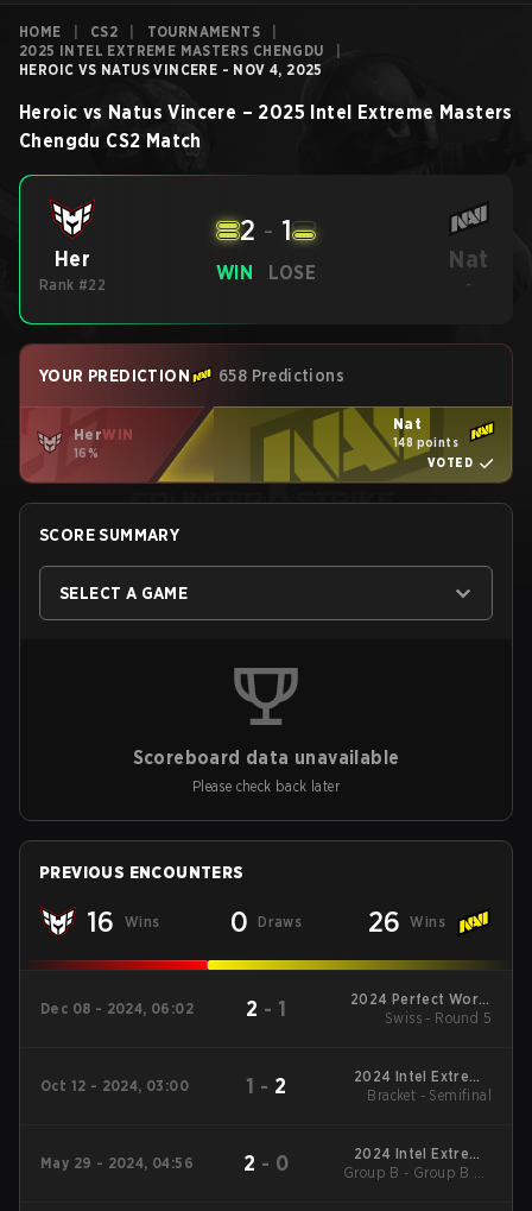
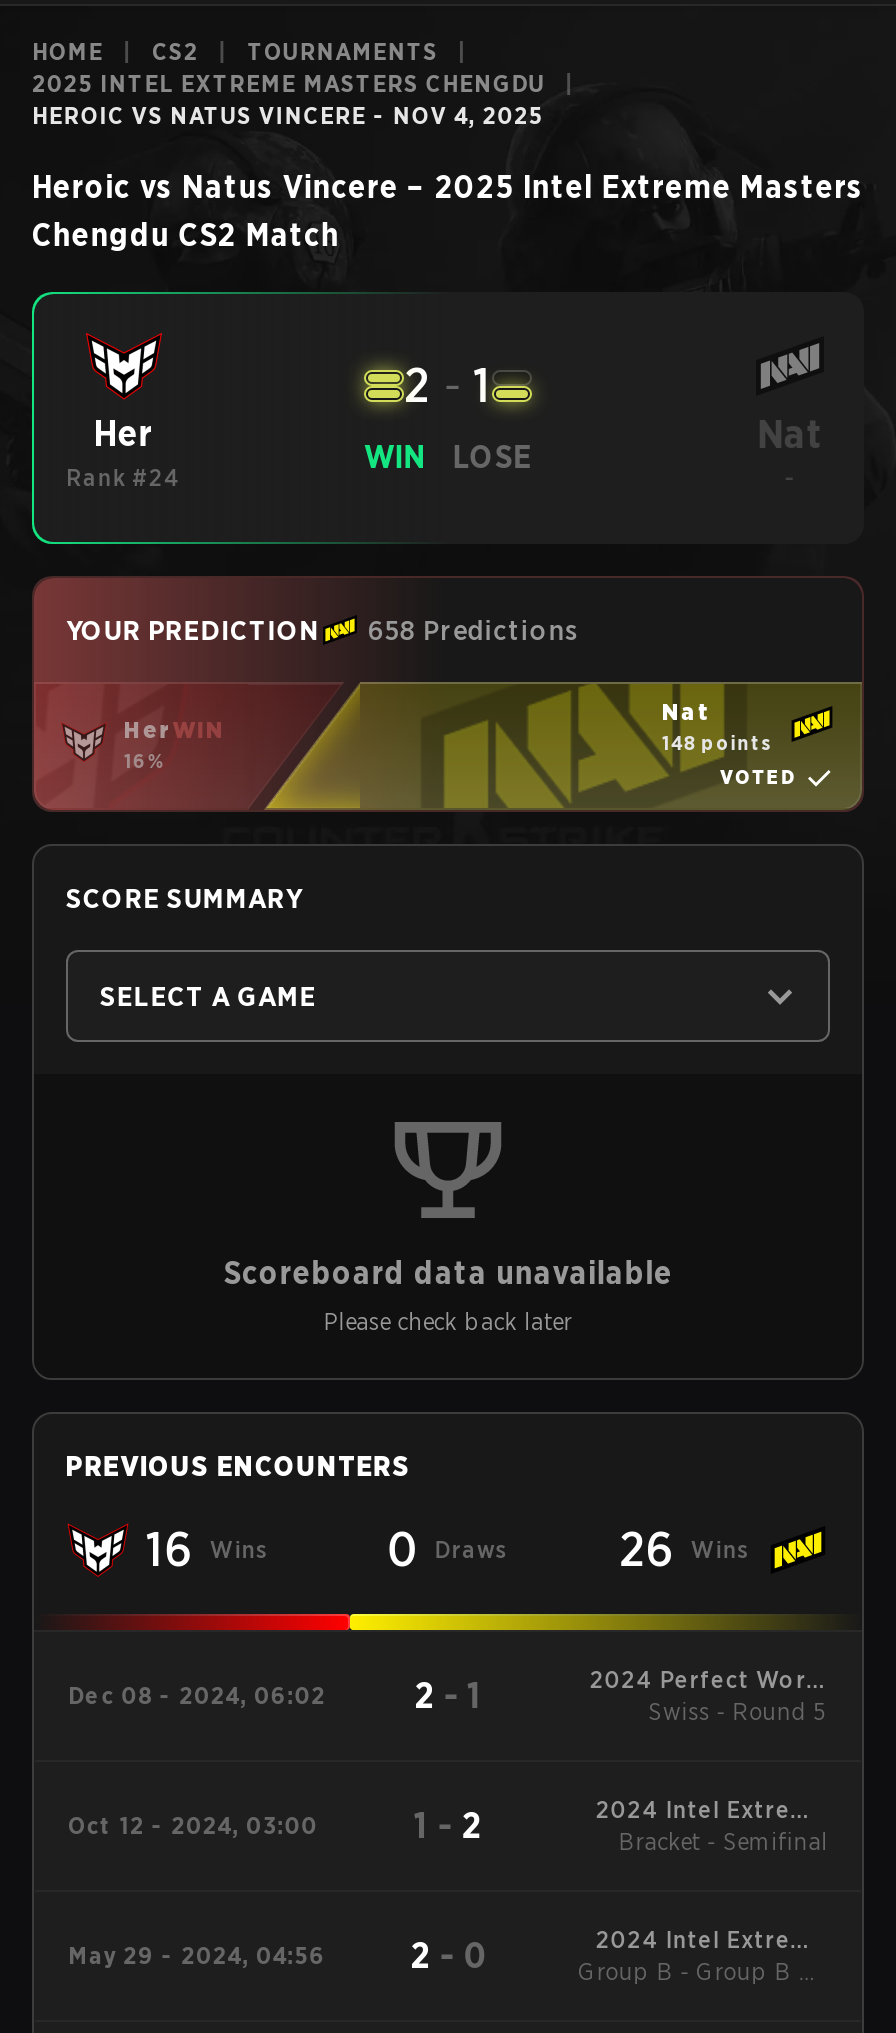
[39,276,106,294] Rank #22 -> [66,462,180,492] Rank #24

